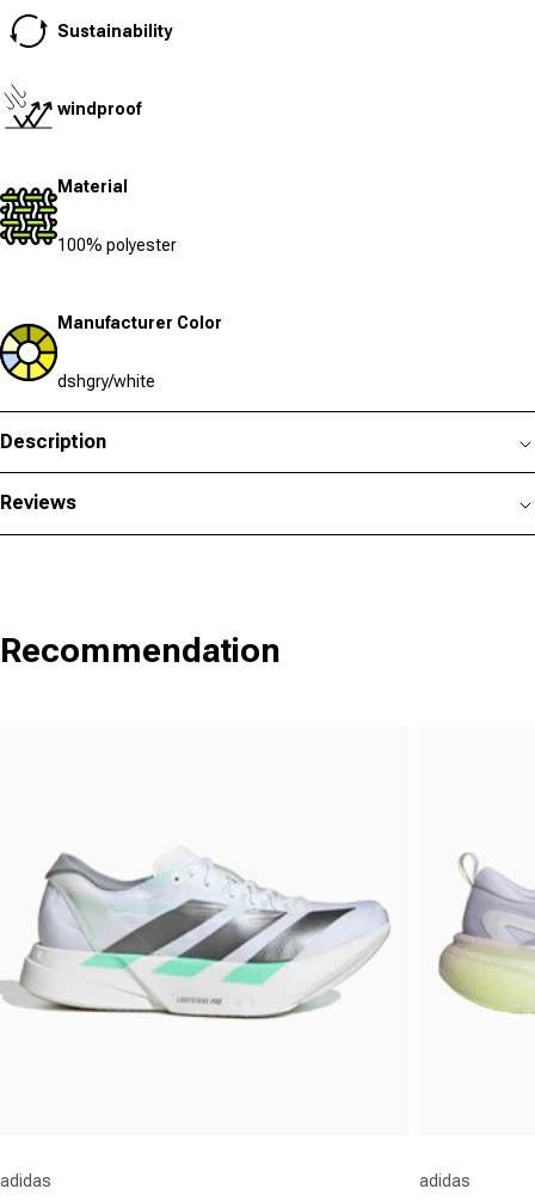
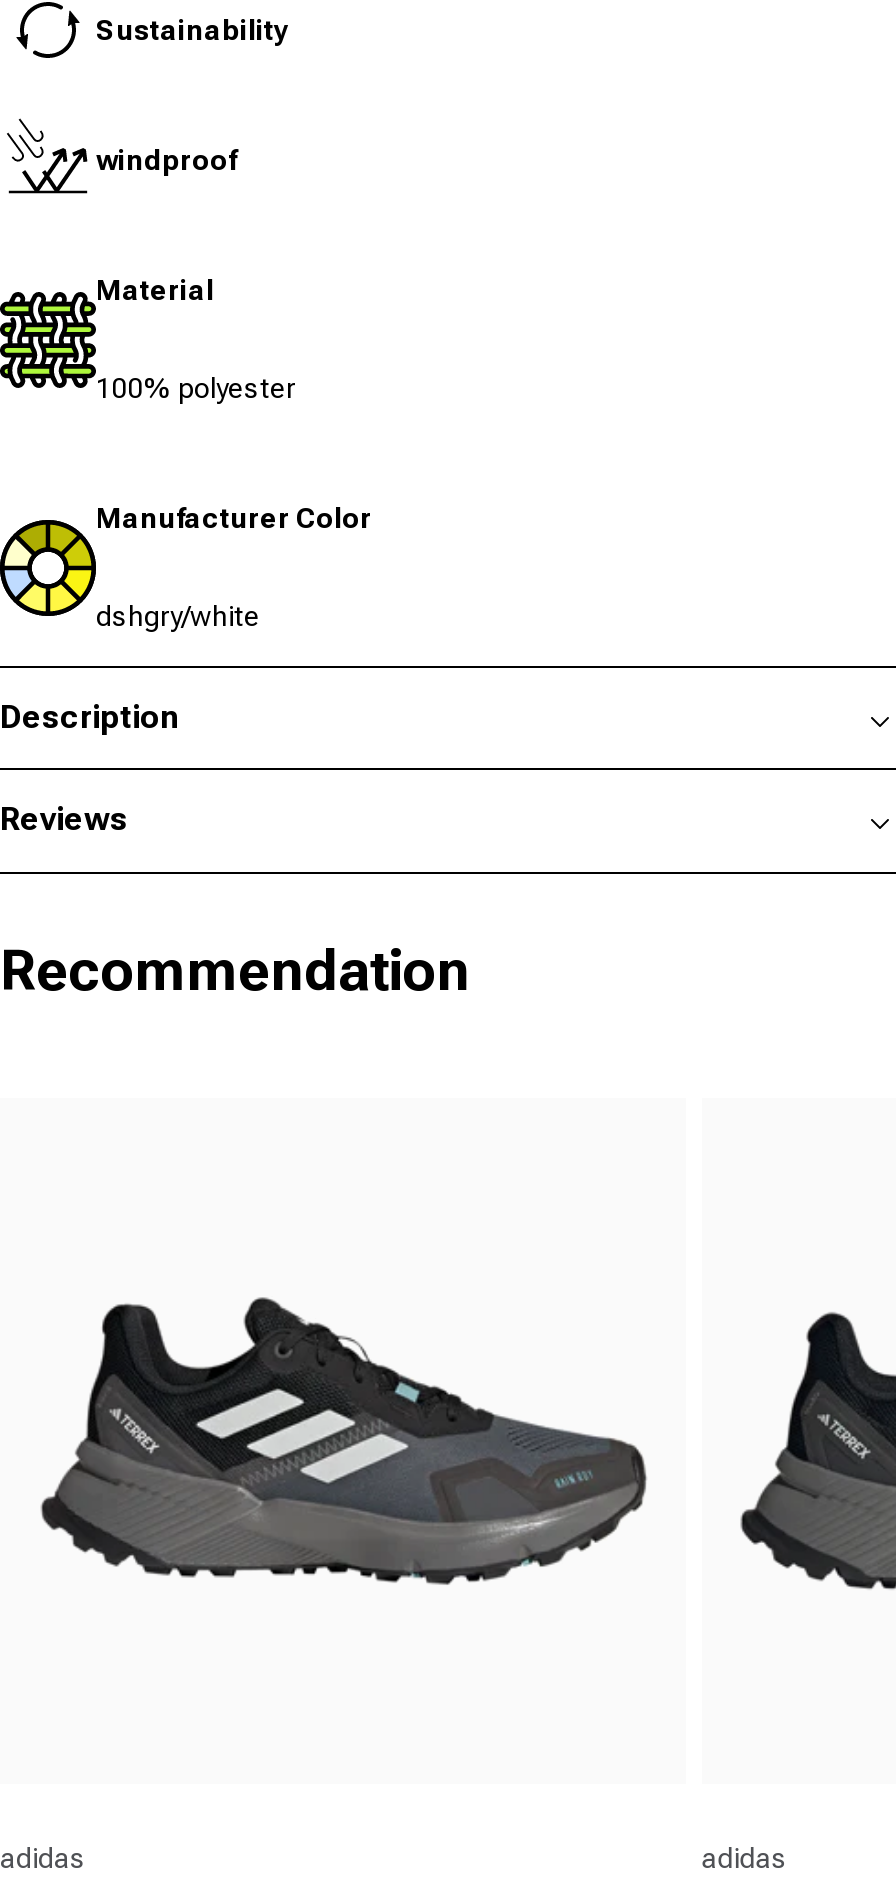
[4,846,391,1021] [image] -> [6,1296,652,1588] [image]
[437,852,531,1021] [image] -> [736,1310,890,1592] [image]

